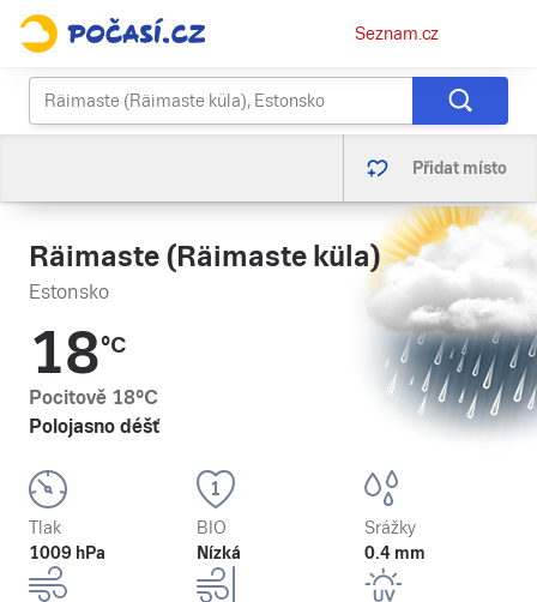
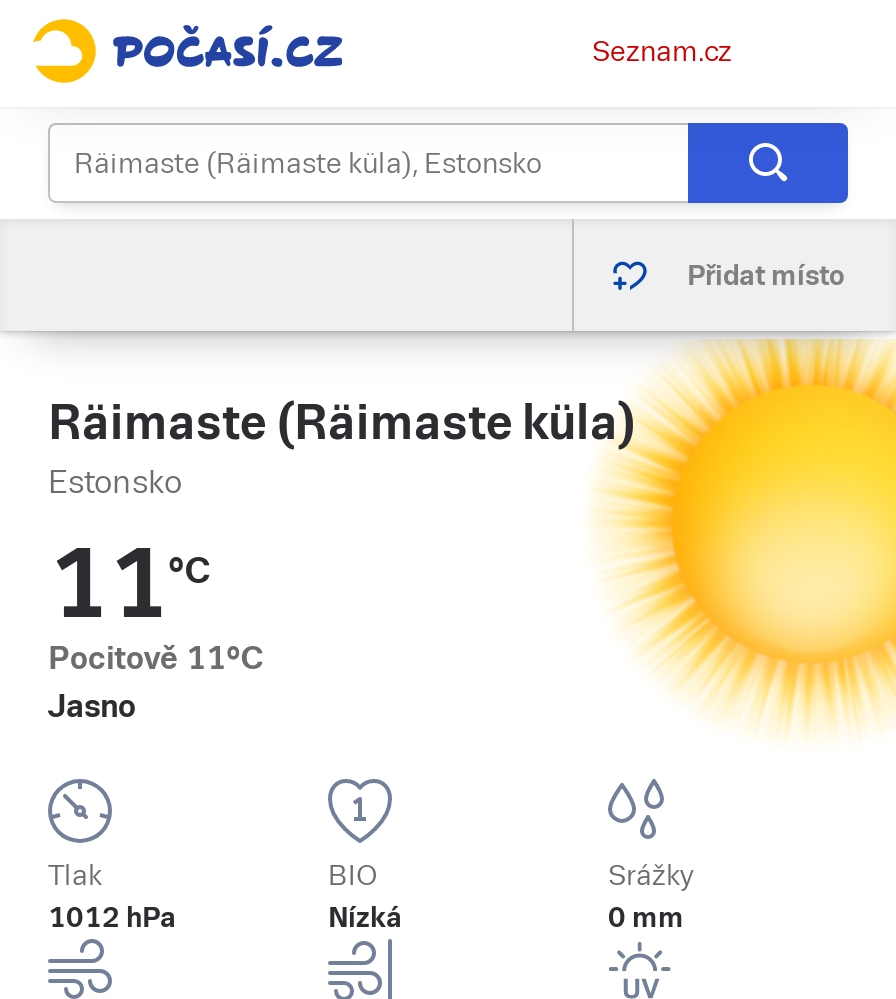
[357,206,533,441] [image] -> [594,339,890,735] [image]
[29,320,159,438] 18°C | Pocitově 18°C | Polojasno déšť -> [48,529,264,725] 11°C | Pocitově 11°C | Jasno
[29,543,105,562] 1009 hPa -> [48,901,176,933] 1012 hPa
[364,543,426,562] 0.4 mm -> [608,901,684,933] 0 mm

